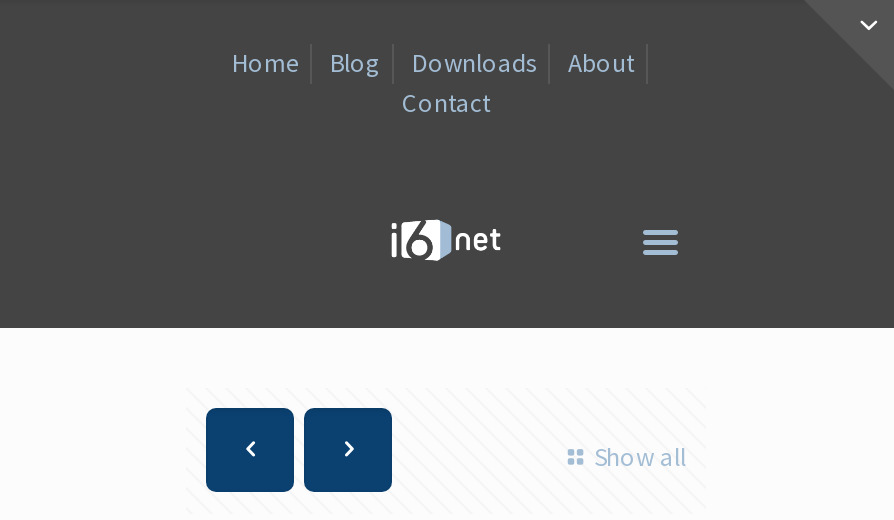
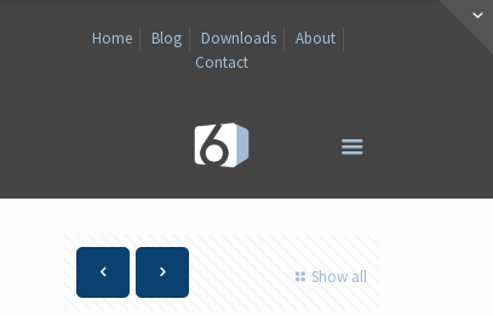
[390,204,502,276] [image] -> [189,122,253,168] [image]

